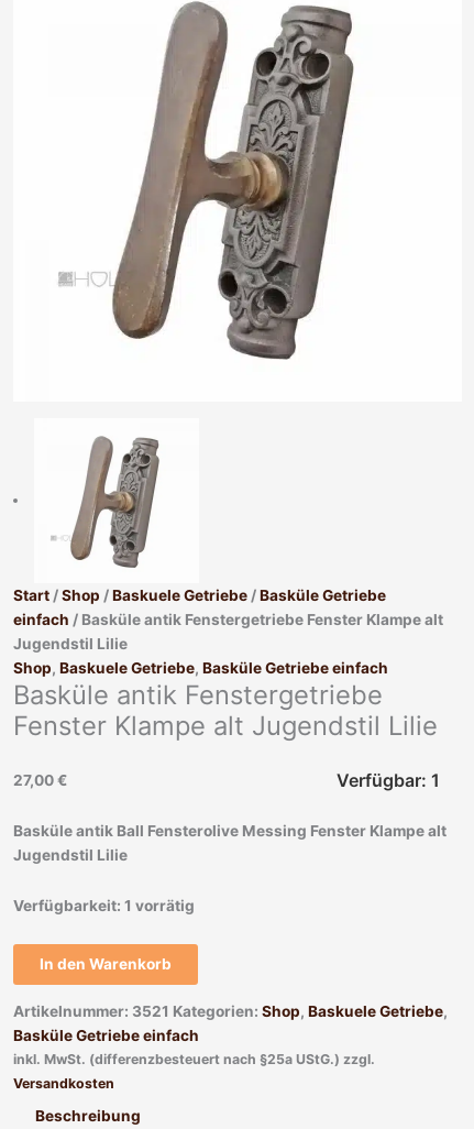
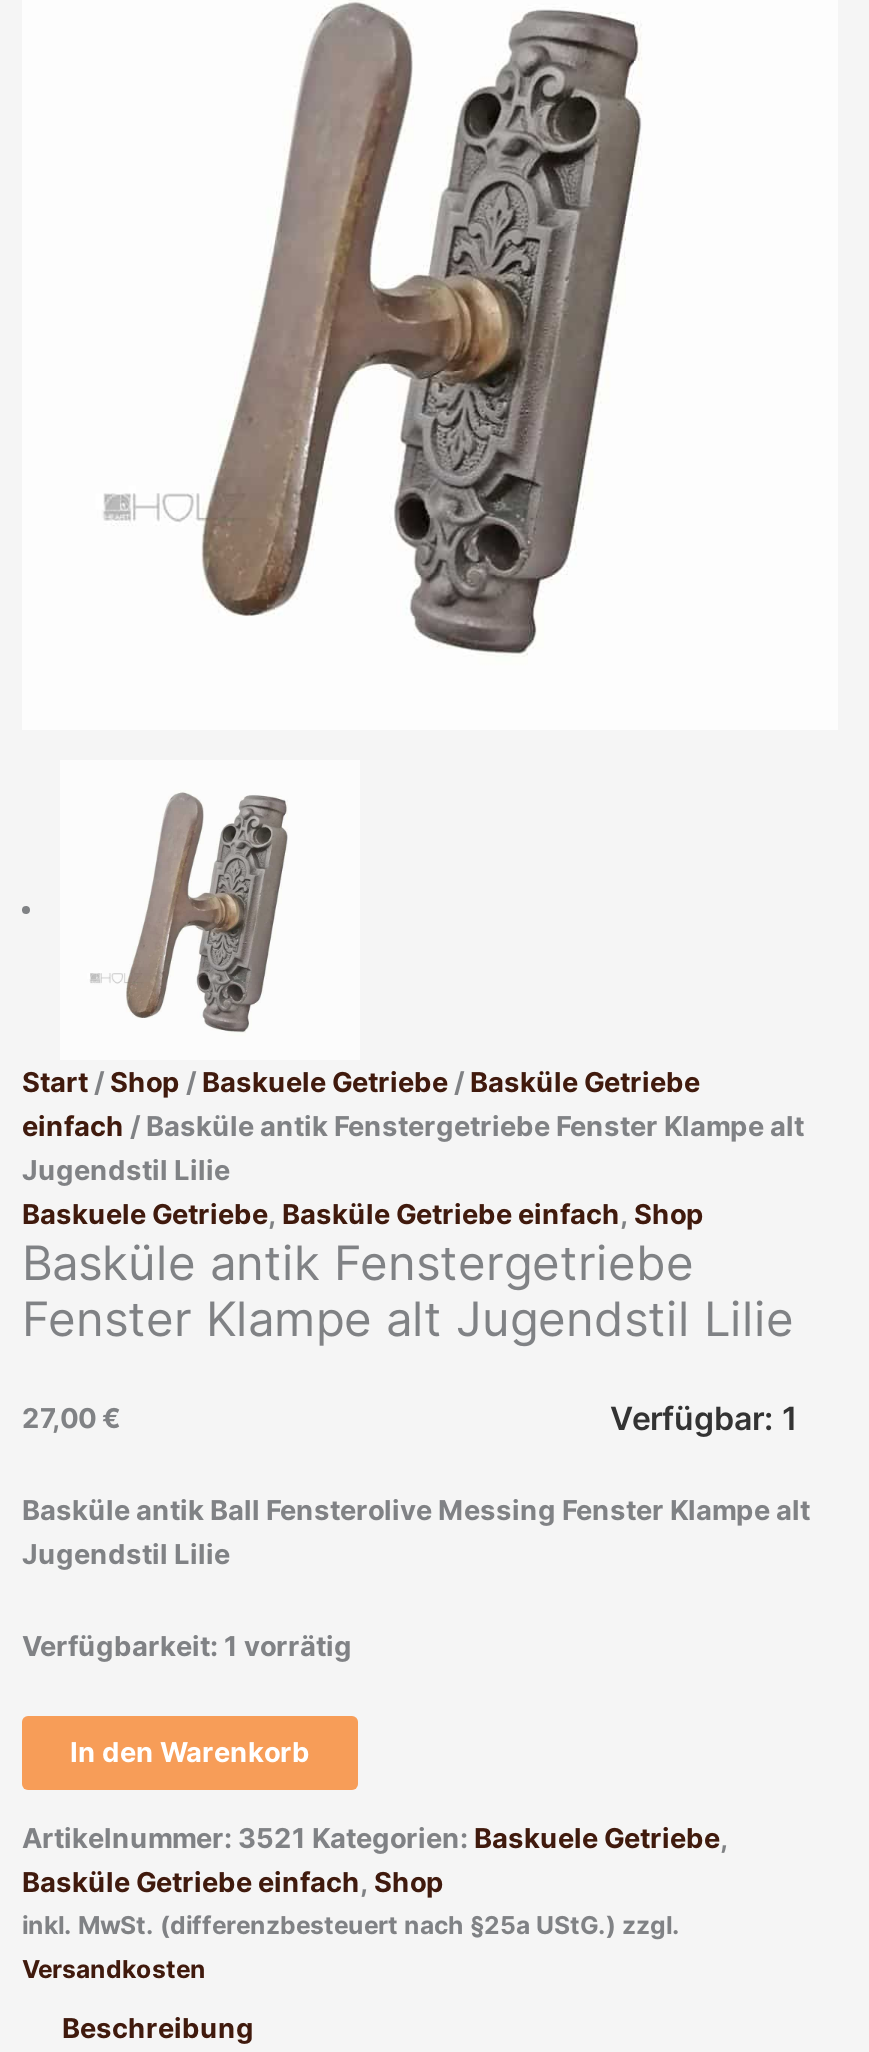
[13,659,388,677] Shop, Baskuele Getriebe, Basküle Getriebe einfach -> [22,1198,704,1230] Baskuele Getriebe, Basküle Getriebe einfach, Shop
[13,1003,448,1045] Artikelnummer: 3521 Kategorien: Shop, Baskuele Getriebe, | Basküle Getriebe einfach -> [22,1823,728,1899] Artikelnummer: 3521 Kategorien: Baskuele Getriebe, | Basküle Getriebe einfach, Shop

